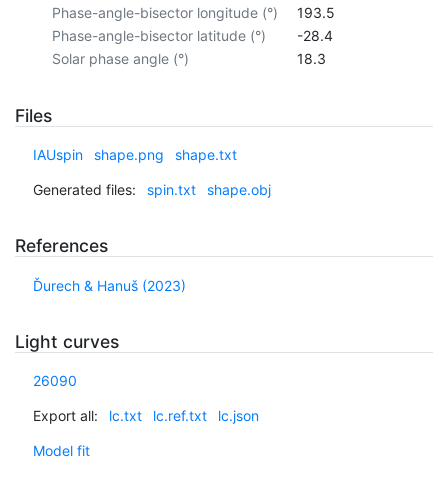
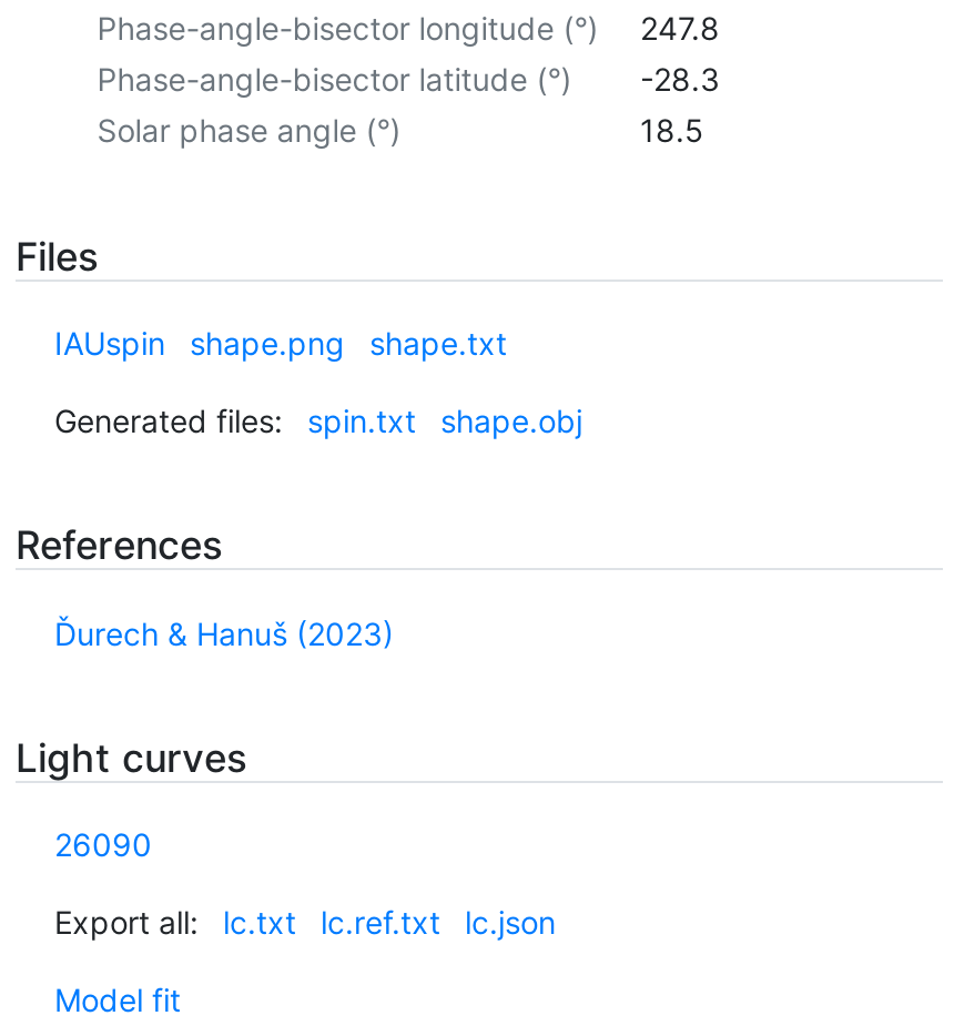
[52,4,334,21] Phase-angle-bisector longitude (°) 193.5 -> [97,8,720,46] Phase-angle-bisector longitude (°) 247.8
[52,27,332,44] Phase-angle-bisector latitude (°) -28.4 -> [97,59,720,97] Phase-angle-bisector latitude (°) -28.3
[296,50,325,67] 18.3 -> [640,110,704,148] 18.5

